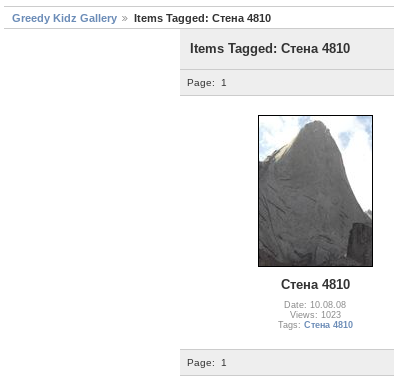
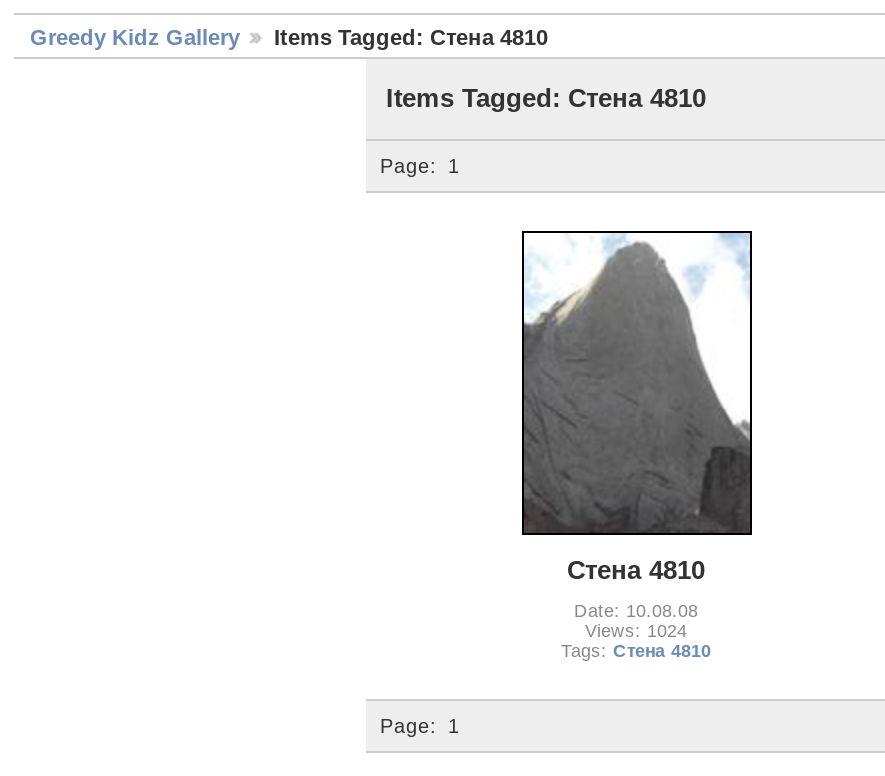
[289,310,340,320] Views: 1023 -> [585,620,687,640] Views: 1024

